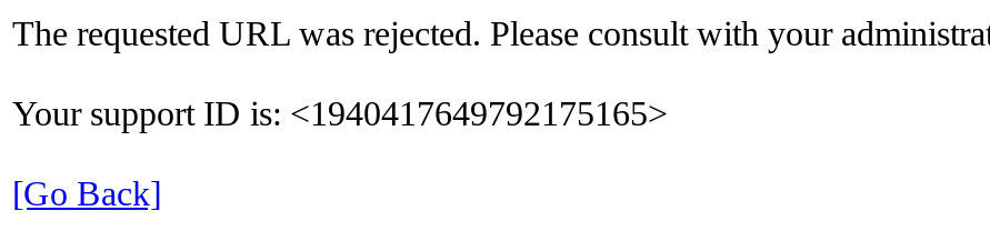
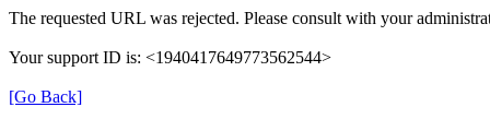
[12,94,668,132] Your support ID is: <1940417649792175165> -> [9,48,331,67] Your support ID is: <1940417649773562544>

